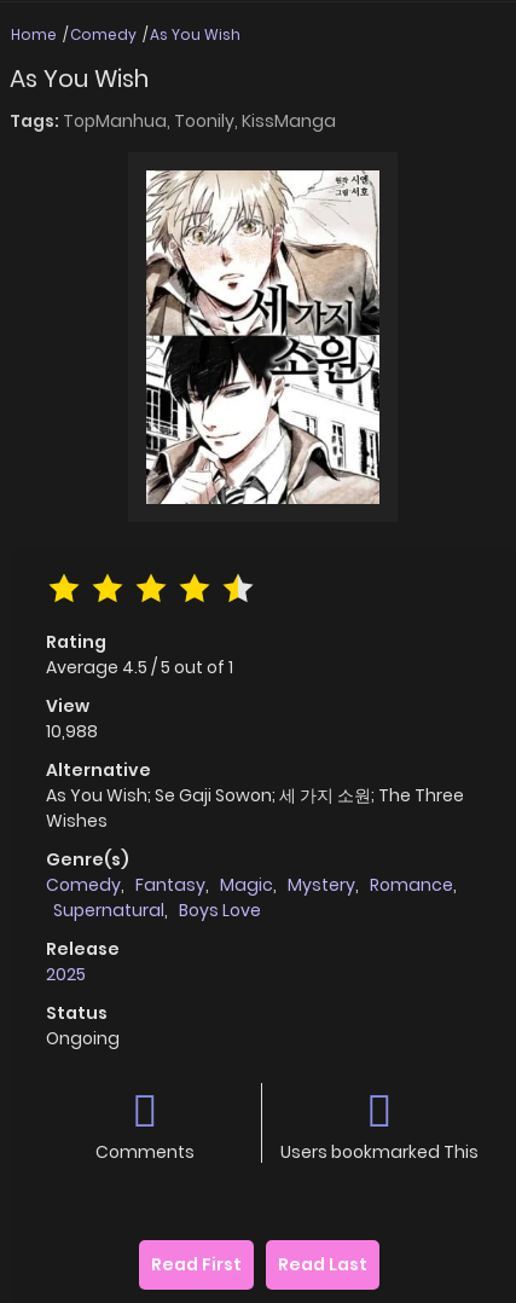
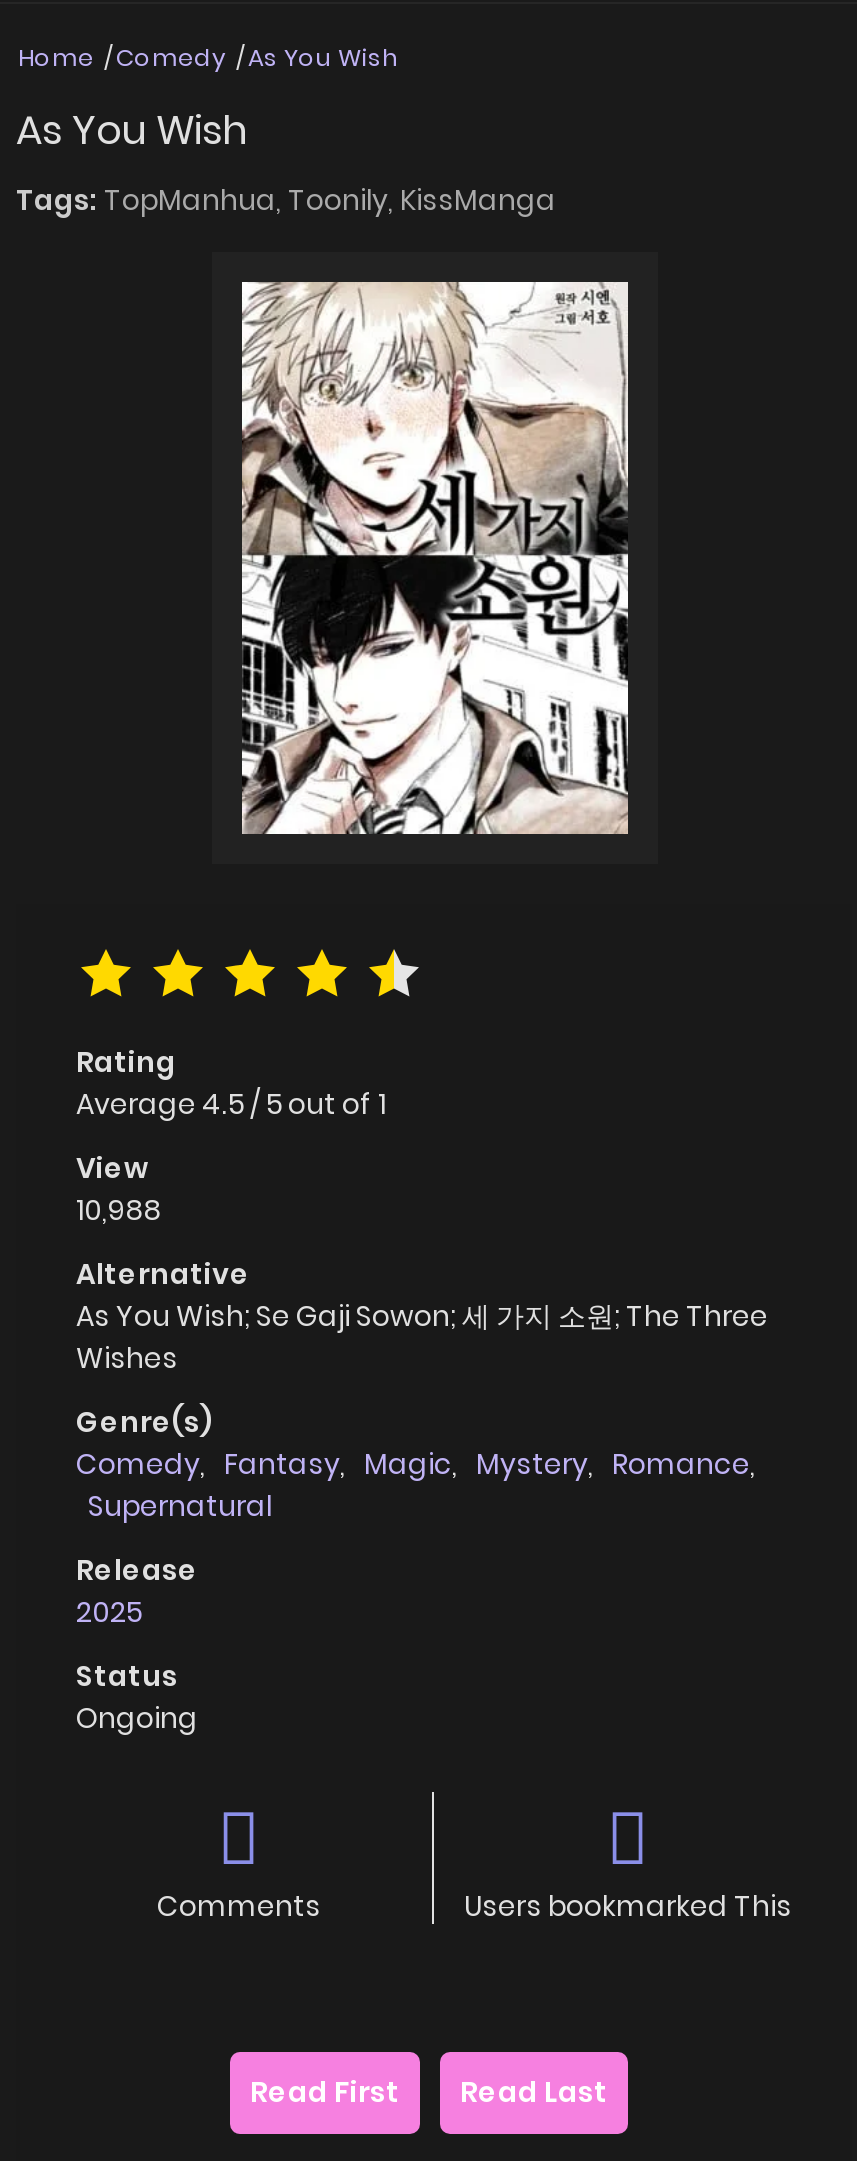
[53,898,261,922] Supernatural, Boys Love -> [88,1486,272,1526] Supernatural

